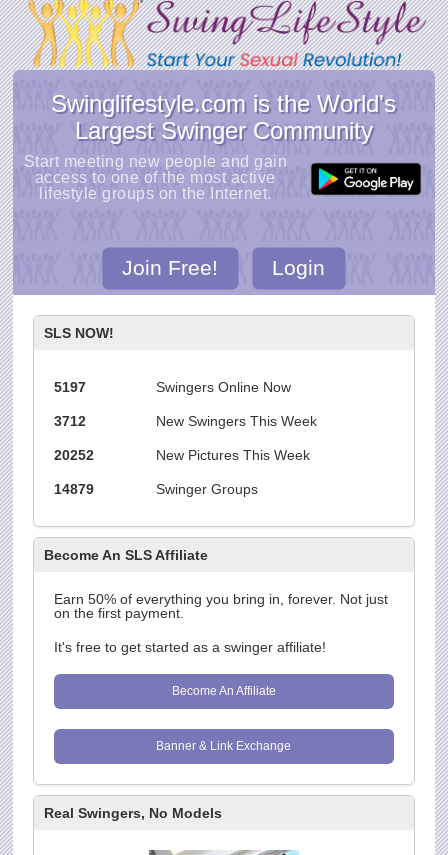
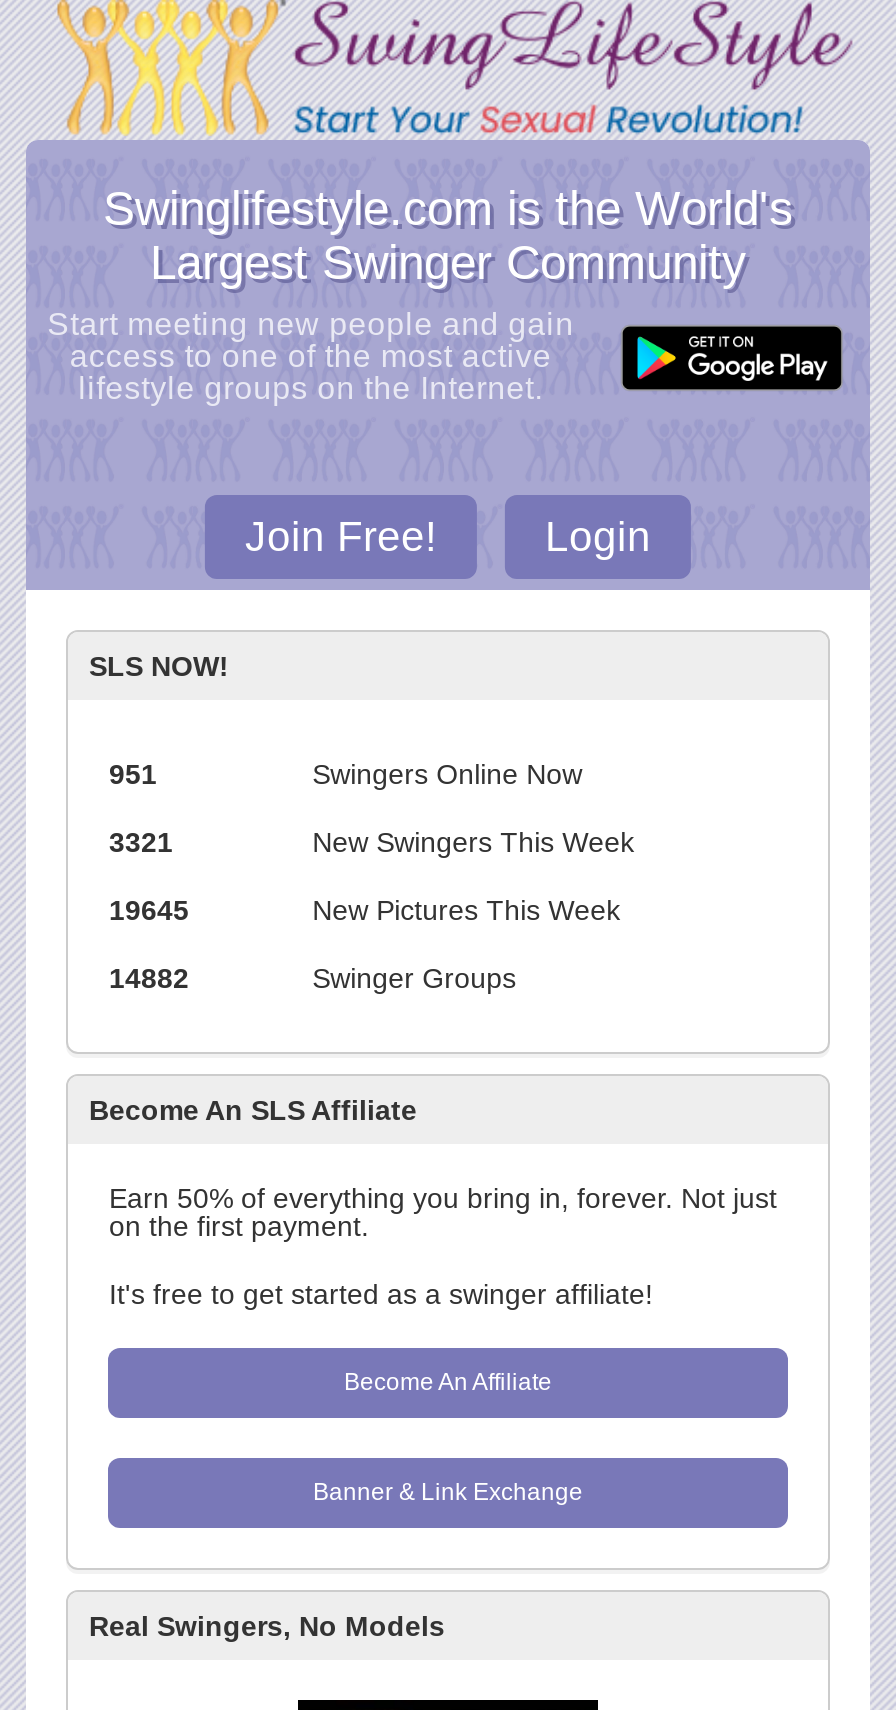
[54,379,86,395] 5197 -> [109,757,157,789] 951
[54,413,86,429] 3712 -> [109,825,173,857] 3321
[54,447,94,463] 20252 -> [109,893,189,925] 19645
[54,481,94,497] 14879 -> [109,961,189,993] 14882

